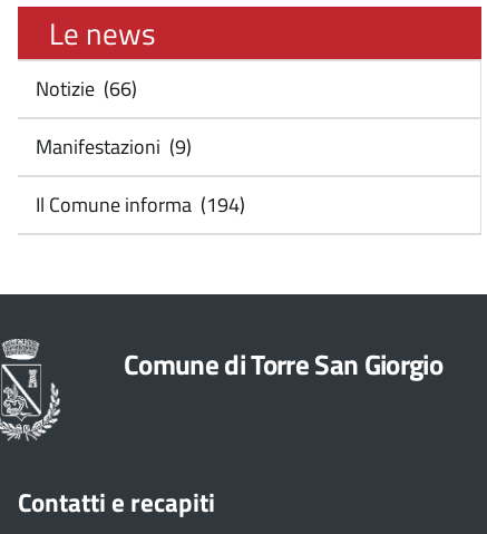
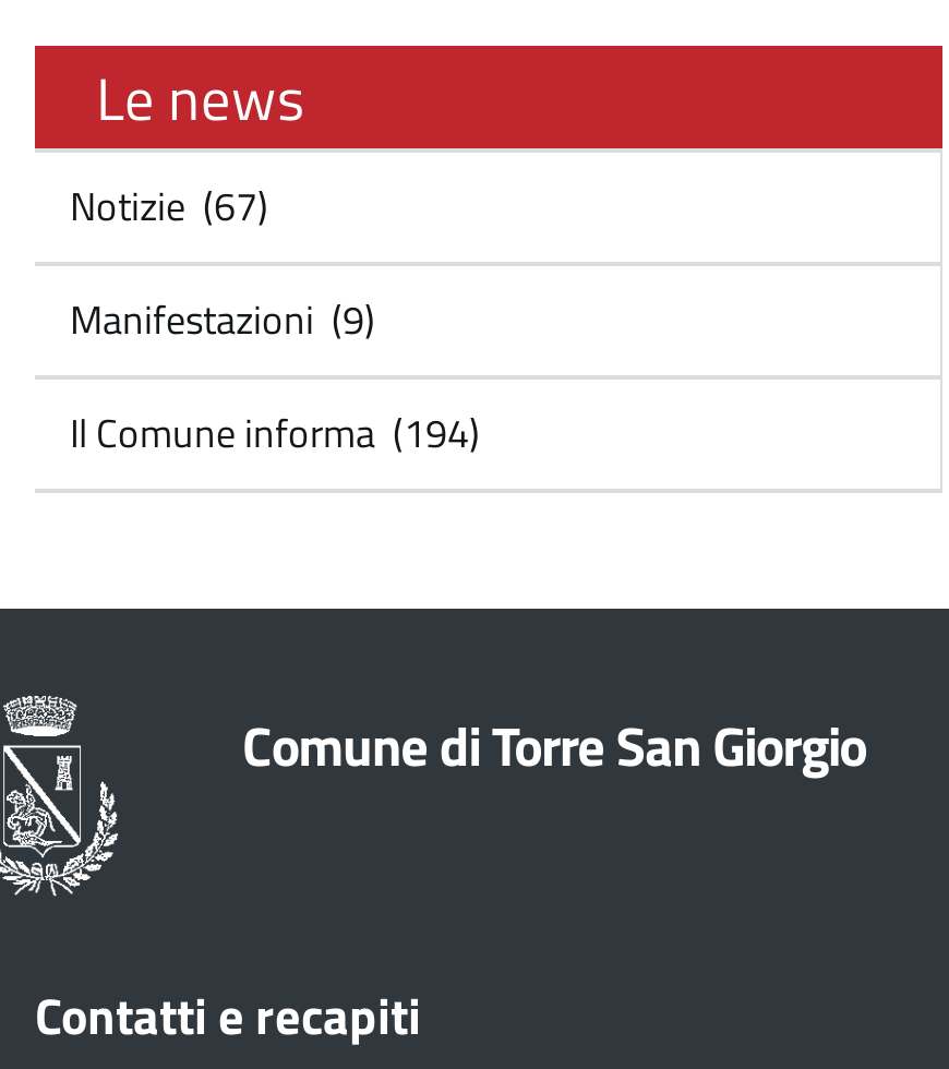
[31,74,137,104] Notizie (66) -> [61,177,268,236] Notizie (67)

